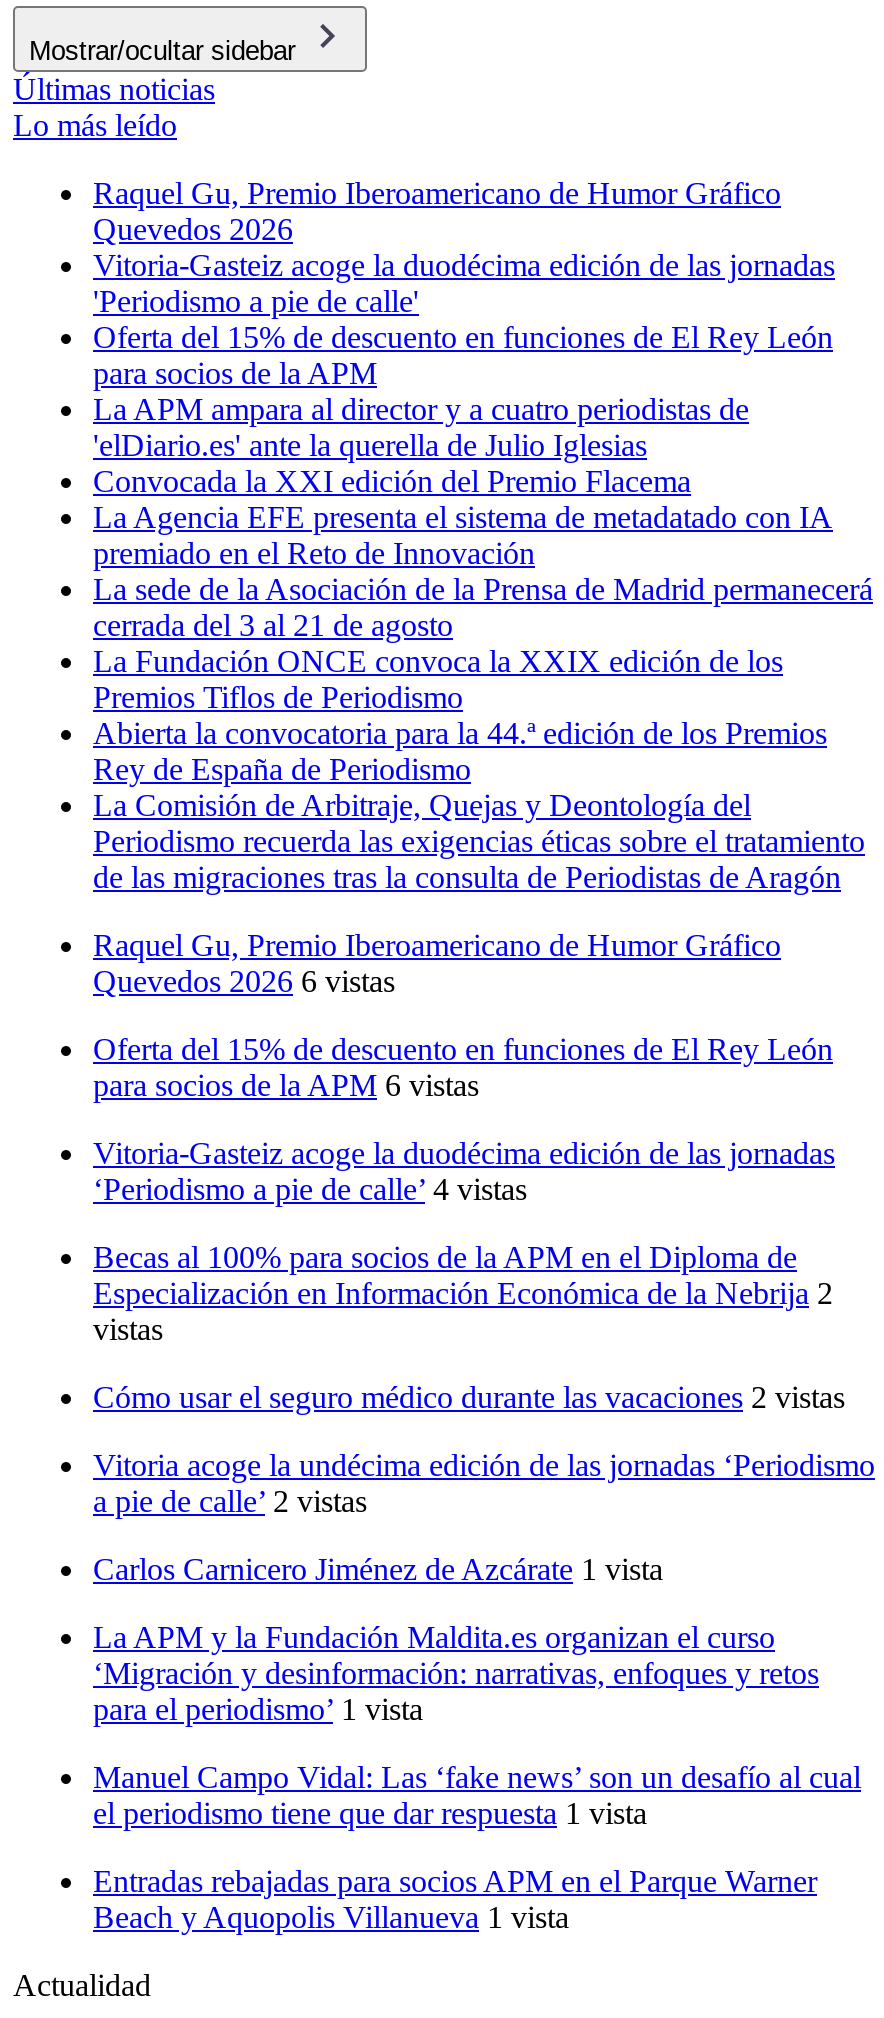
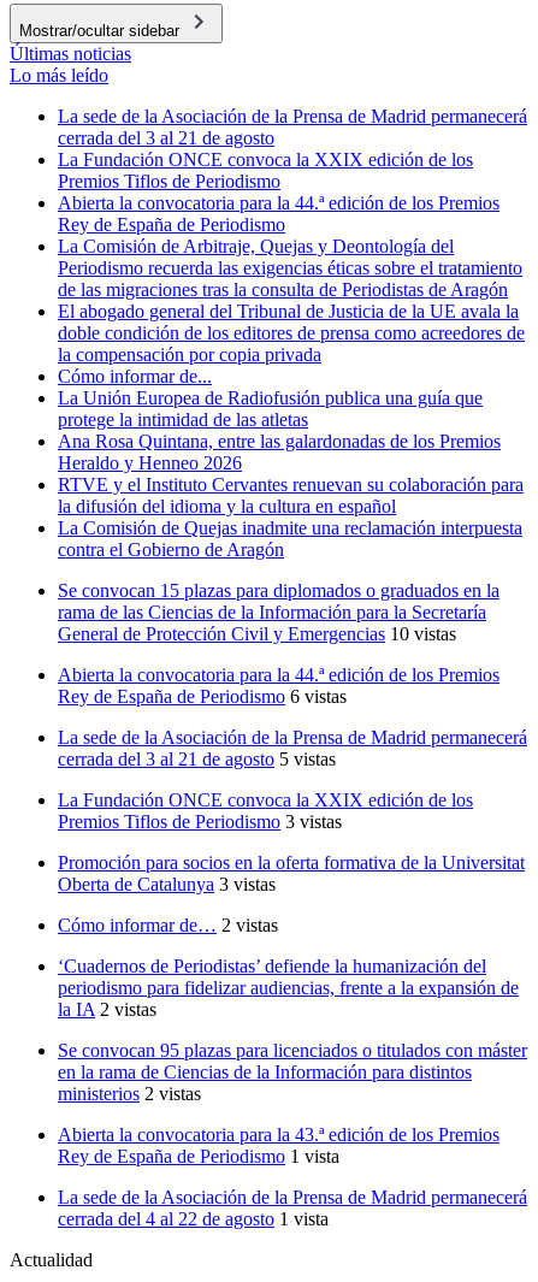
[93,176,835,570] Raquel Gu, Premio Iberoamericano de Humor Gráfico | Quevedos 2026 | Vitoria-Gasteiz acoge la duodécima edición de las jornadas | 'Periodismo a pie de calle' | Oferta del 15% de descuento en funciones de El Rey León | para socios de la APM | La APM ampara al director y a cuatro periodistas de | 'elDiario.es' ante la querella de Julio Iglesias | Convocada la XXI edición del Premio Flacema | La Agencia EFE presenta el sistema de metadatado con IA | premiado en el Reto de Innovación -> none
moved [93,572,873,894] -> [58,106,527,300]: La sede de la Asociación de la Prensa de Madrid permanecerá | cerrada del 3 al 21 de agosto | La Fundación ONCE convoca la XXIX edición de los | ... | Periodismo recuerda las exigencias éticas sobre el tratamiento | de las migraciones tras la consulta de Periodistas de Aragón
[93,928,875,1934] Raquel Gu, Premio Iberoamericano de Humor Gráfico | Quevedos 2026 6 vistas | Oferta del 15% de descuento en funciones de El Rey León | para socios de la APM 6 vistas | Vitoria-Gasteiz acoge la duodécima edición de las jornadas | ‘Periodismo a pie de calle’ 4 vistas | Becas al 100% para socios de la APM en el Diploma de | Especialización en Información Económica de la Nebrija 2 | vistas | Cómo usar el seguro médico durante las vacaciones 2 vistas | Vitoria acoge la undécima edición de las jornadas ‘Periodismo | a pie de calle’ 2 vistas | Carlos Carnicero Jiménez de Azcárate 1 vista | La APM y la Fundación Maldita.es organizan el curso | ‘Migración y desinformación: narrativas, enfoques y retos | para el periodismo’ 1 vista | Manuel Campo Vidal: Las ‘fake news’ son un desafío al cual | el periodismo tiene que dar respuesta 1 vista | Entradas rebajadas para socios APM en el Parque Warner | Beach y Aquopolis Villanueva 1 vista -> [58,301,527,1229] El abogado general del Tribunal de Justicia de la UE avala la | doble condición de los editores de prensa como acreedores de | la compensación por copia privada | Cómo informar de... | La Unión Europea de Radiofusión publica una guía que | protege la intimidad de las atletas | Ana Rosa Quintana, entre las galardonadas de los Premios | Heraldo y Henneo 2026 | RTVE y el Instituto Cervantes renuevan su colaboración para | la difusión del idioma y la cultura en español | La Comisión de Quejas inadmite una reclamación interpuesta | contra el Gobierno de Aragón | Se convocan 15 plazas para diplomados o graduados en la | rama de las Ciencias de la Información para la Secretaría | General de Protección Civil y Emergencias 10 vistas | Abierta la convocatoria para la 44.ª edición de los Premios | Rey de España de Periodismo 6 vistas | La sede de la Asociación de la Prensa de Madrid permanecerá | cerrada del 3 al 21 de agosto 5 vistas | La Fundación ONCE convoca la XXIX edición de los | Premios Tiflos de Periodismo 3 vistas | Promoción para socios en la oferta formativa de la Universitat | Oberta de Catalunya 3 vistas | Cómo informar de… 2 vistas | ‘Cuadernos de Periodistas’ defiende la humanización del | periodismo para fidelizar audiencias, frente a la expansión de | la IA 2 vistas | Se convocan 95 plazas para licenciados o titulados con máster | en la rama de Ciencias de la Información para distintos | ministerios 2 vistas | Abierta la convocatoria para la 43.ª edición de los Premios | Rey de España de Periodismo 1 vista | La sede de la Asociación de la Prensa de Madrid permanecerá | cerrada del 4 al 22 de agosto 1 vista

